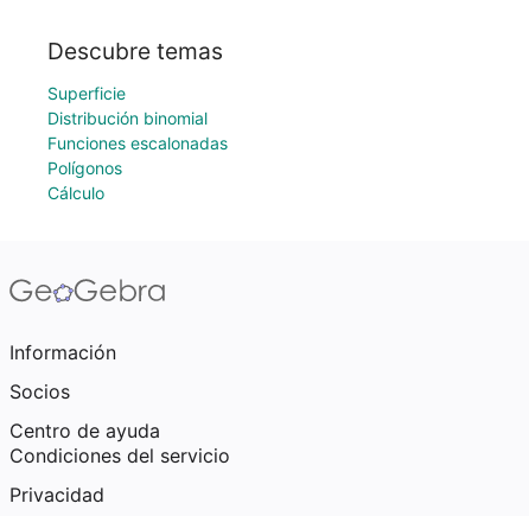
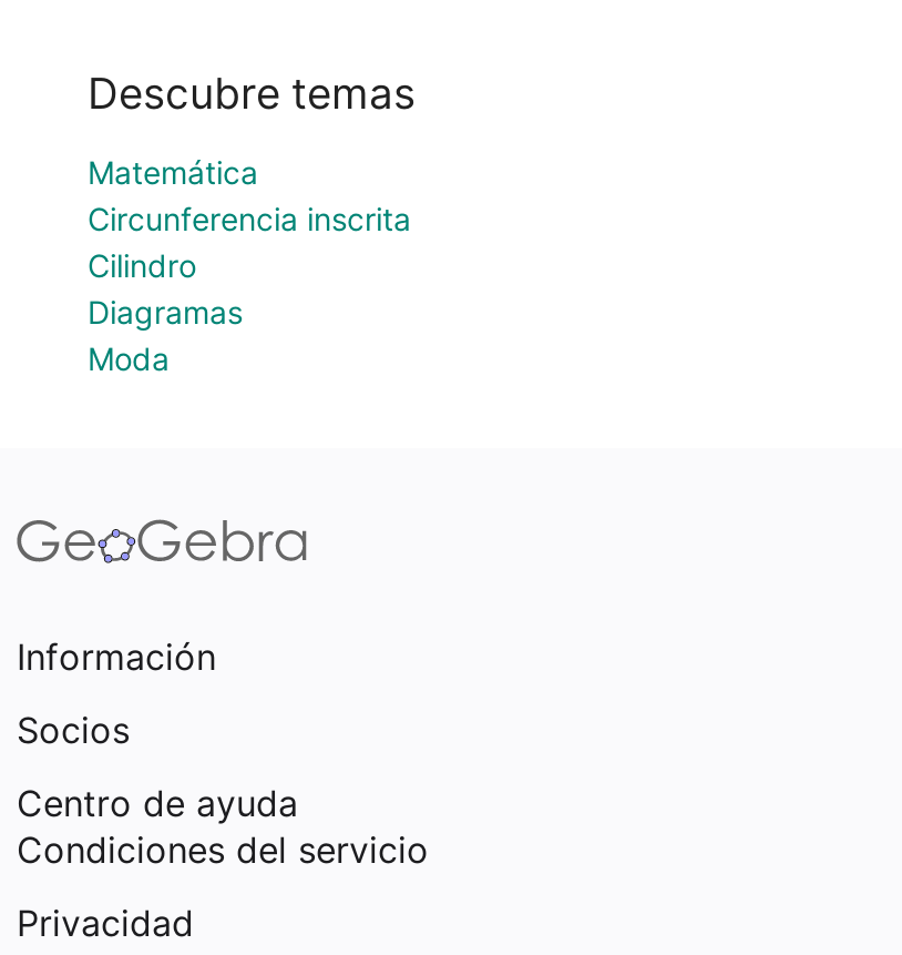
[47,83,228,203] Superficie | Distribución binomial | Funciones escalonadas | Polígonos | Cálculo -> [88,153,411,377] Matemática | Circunferencia inscrita | Cilindro | Diagramas | Moda

